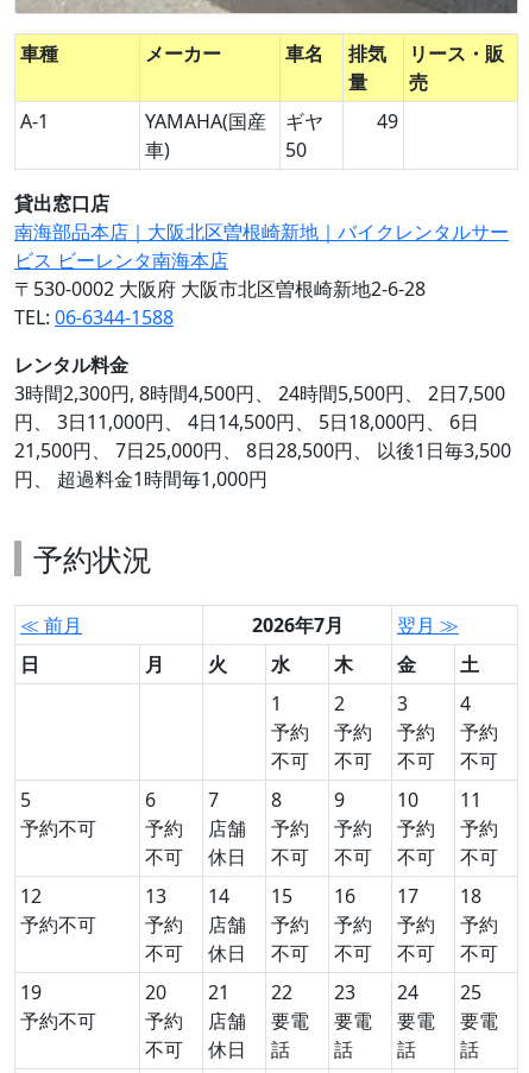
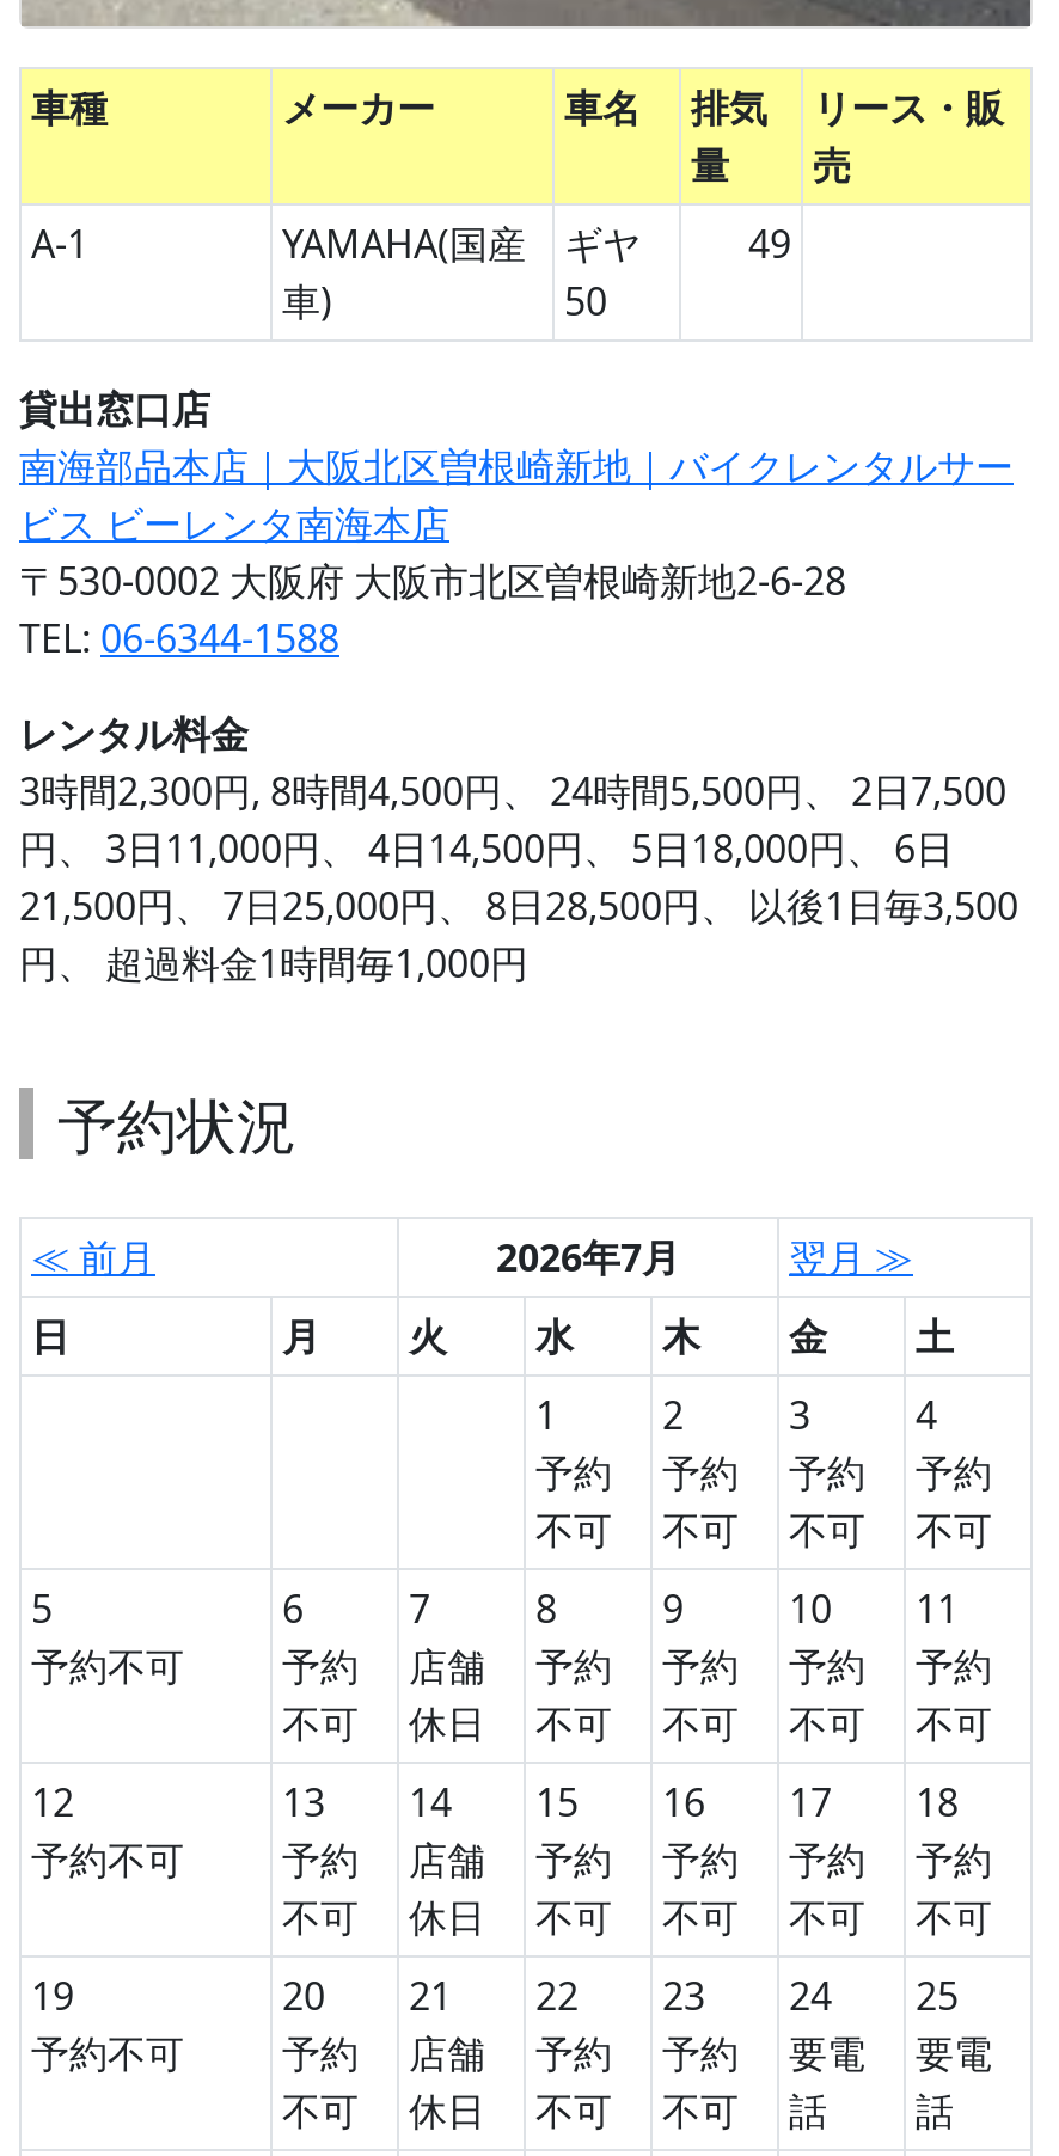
[271,1008,309,1062] 要電 | 話 -> [535,2027,612,2137] 予約 | 不可
[334,1008,372,1062] 要電 | 話 -> [662,2027,739,2137] 予約 | 不可

